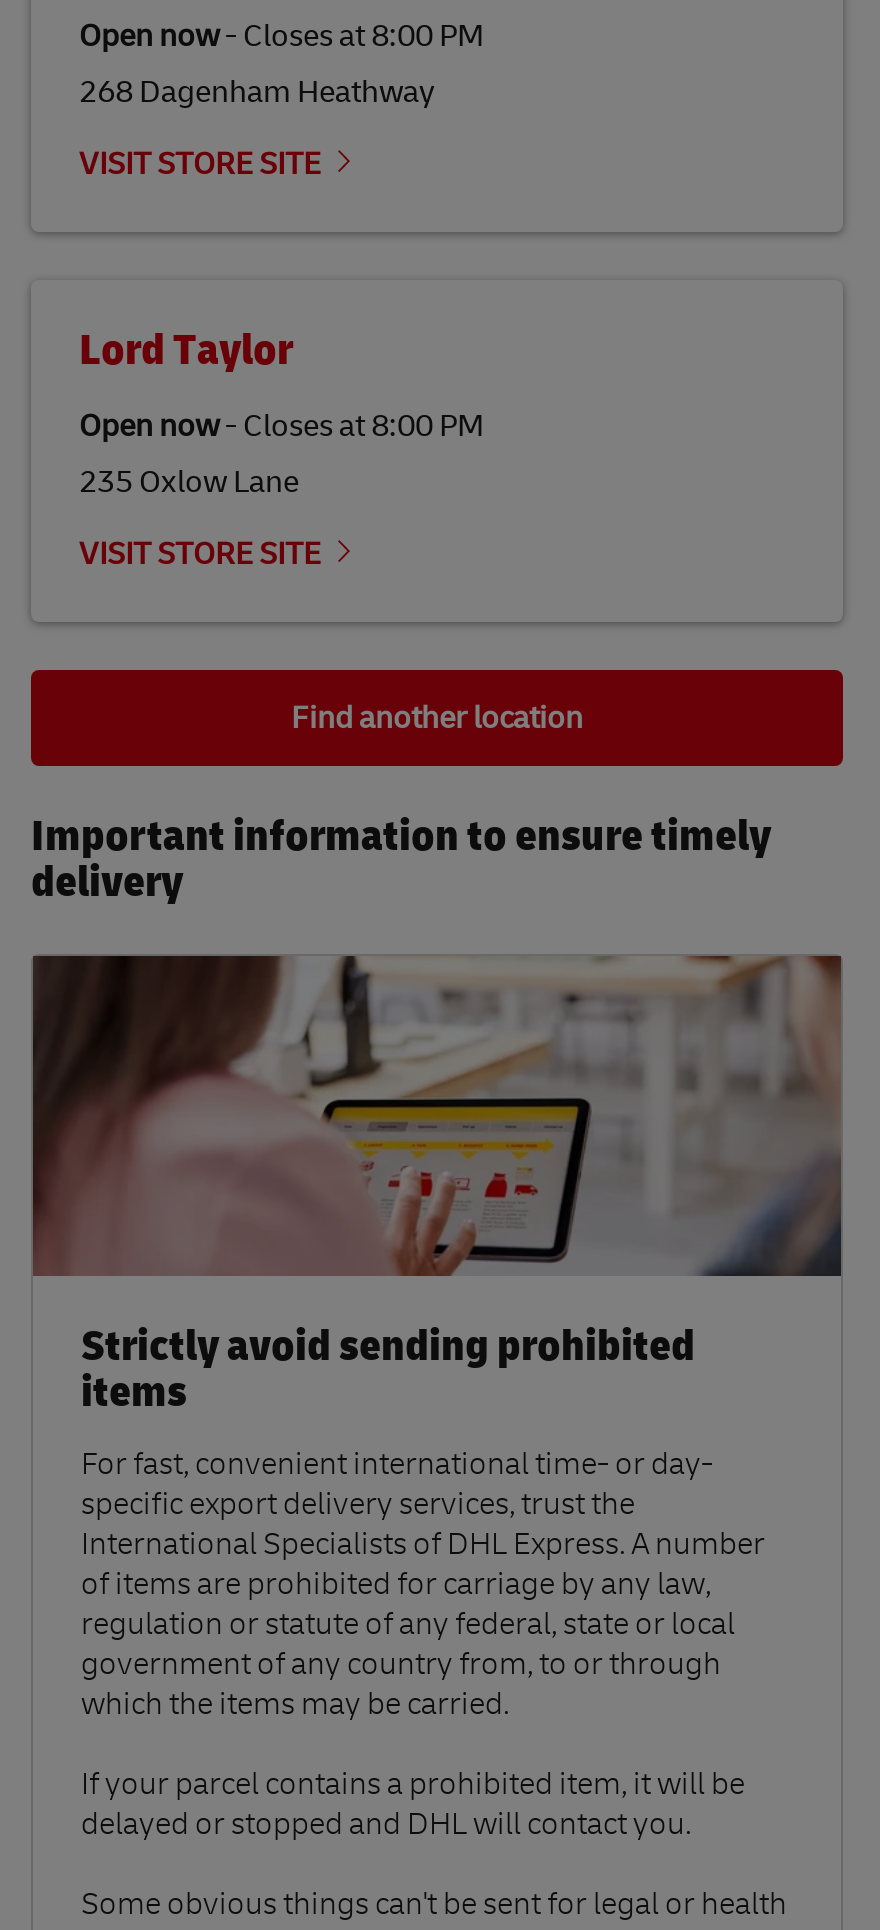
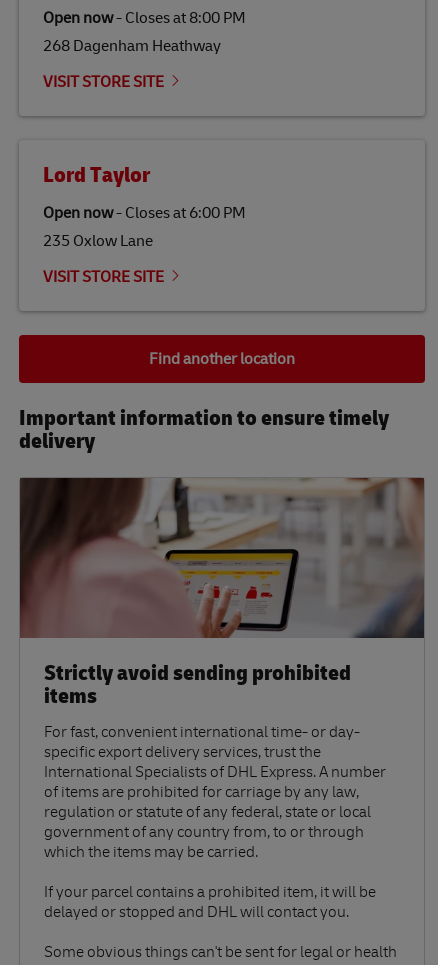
[79,406,485,446] Open now- Closes at 8:00 PM -> [43,203,246,223] Open now- Closes at 6:00 PM

